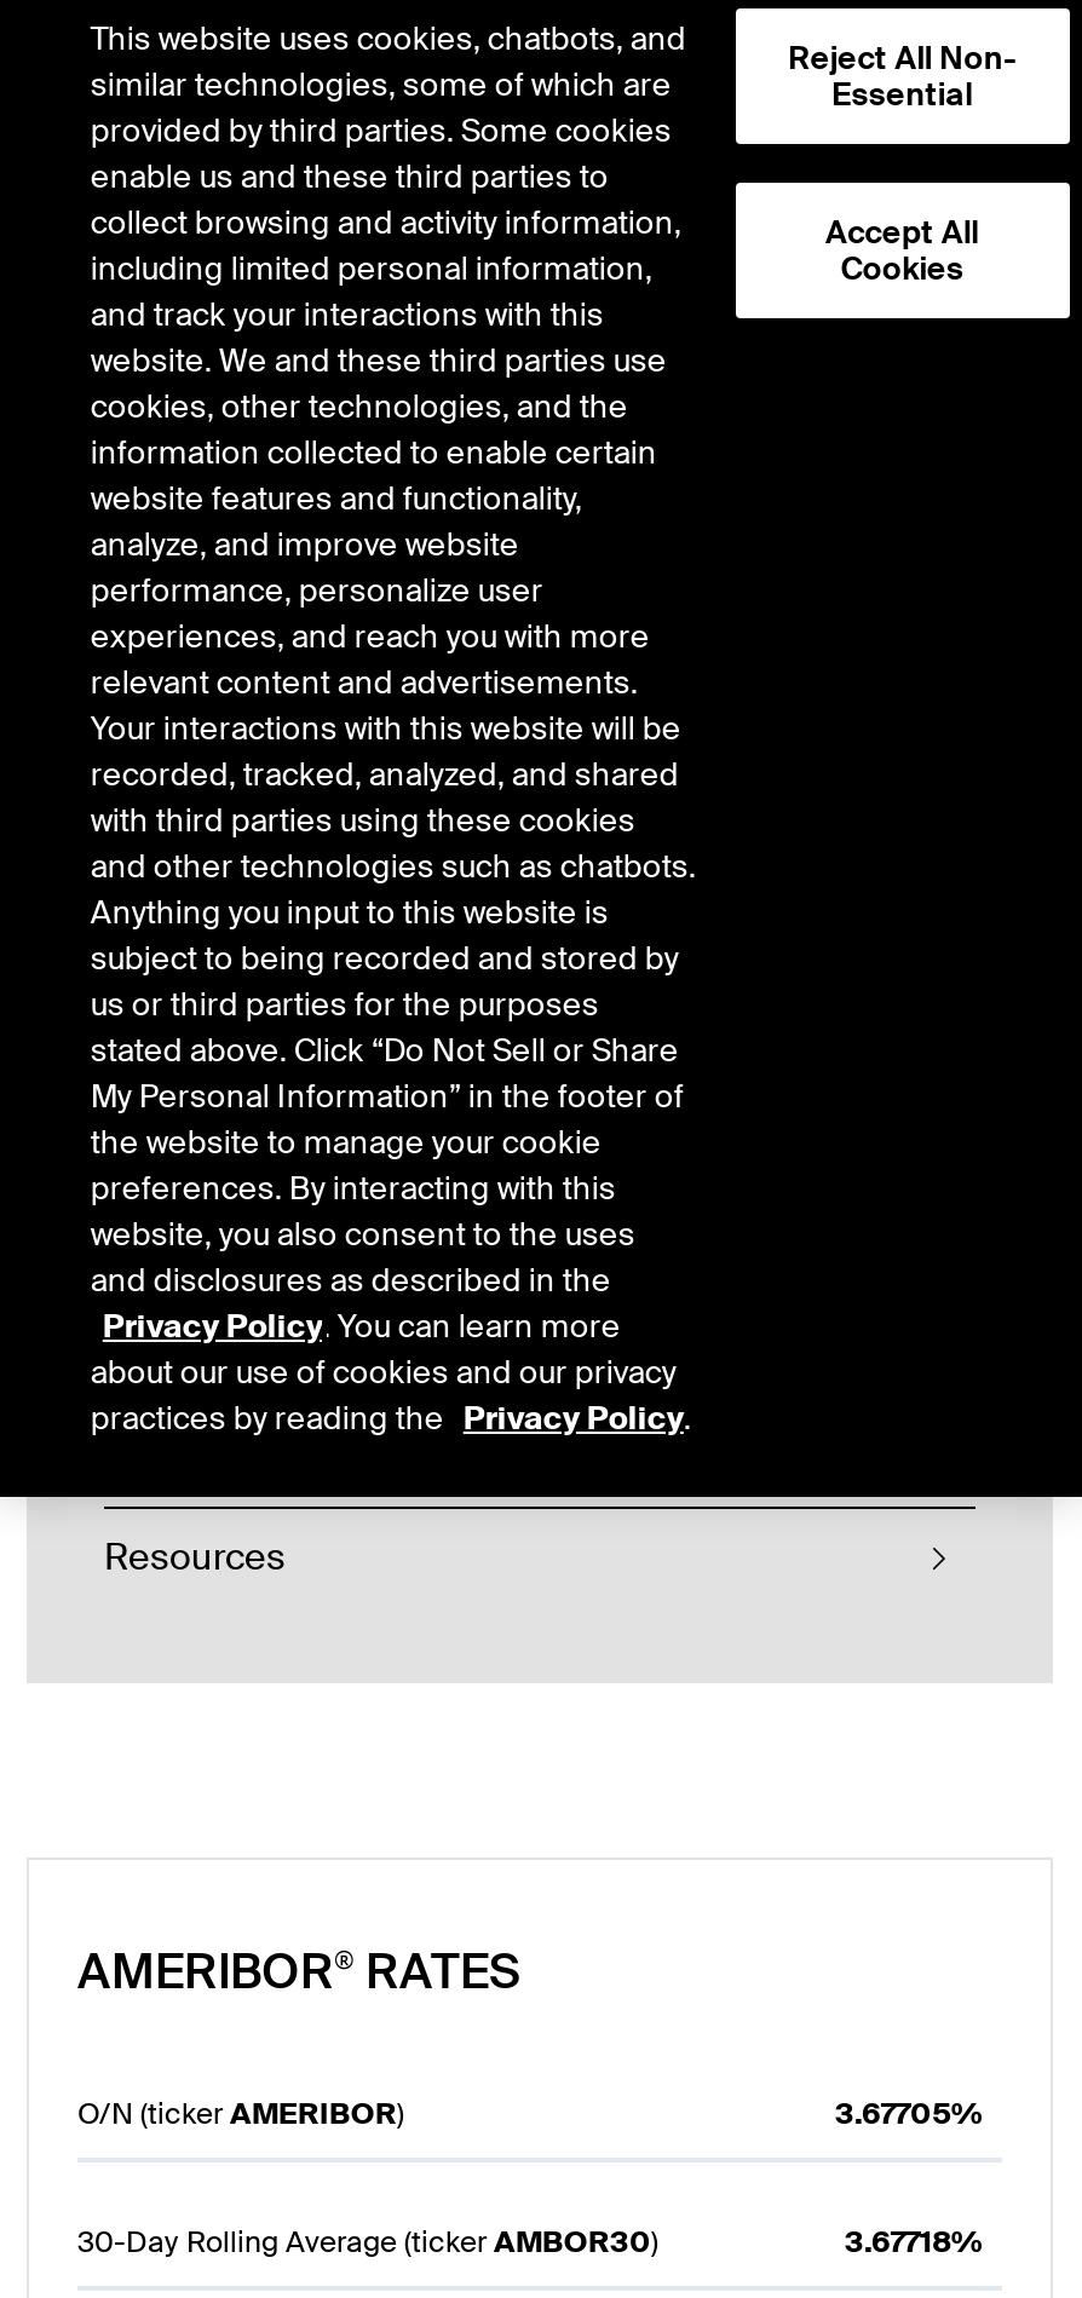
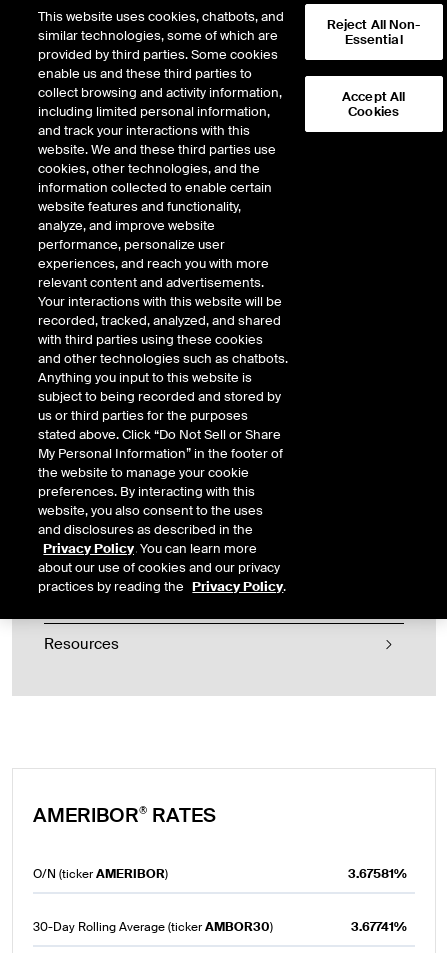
[835,2095,983,2134] 3.67705% -> [348,866,407,882] 3.67581%
[845,2224,983,2262] 3.67718% -> [351,919,407,935] 3.67741%

